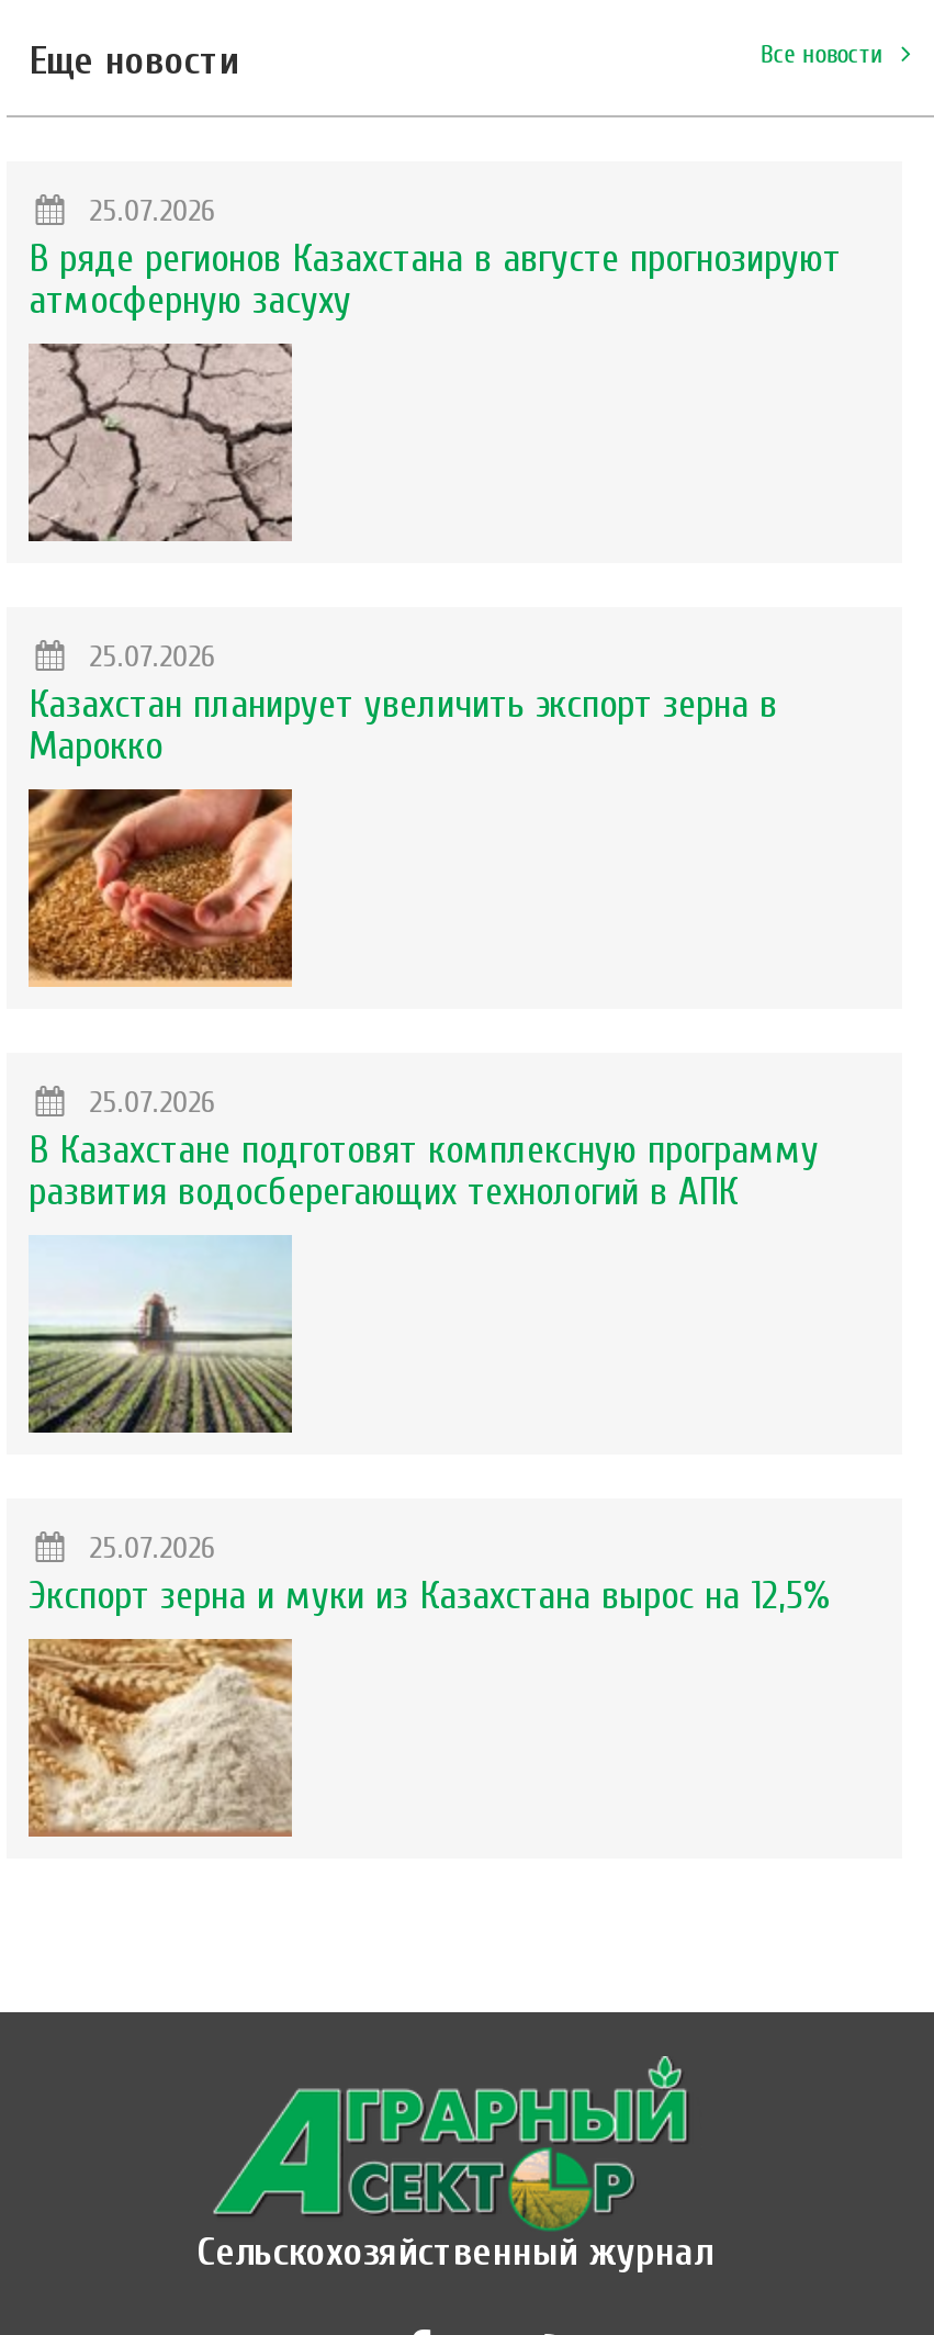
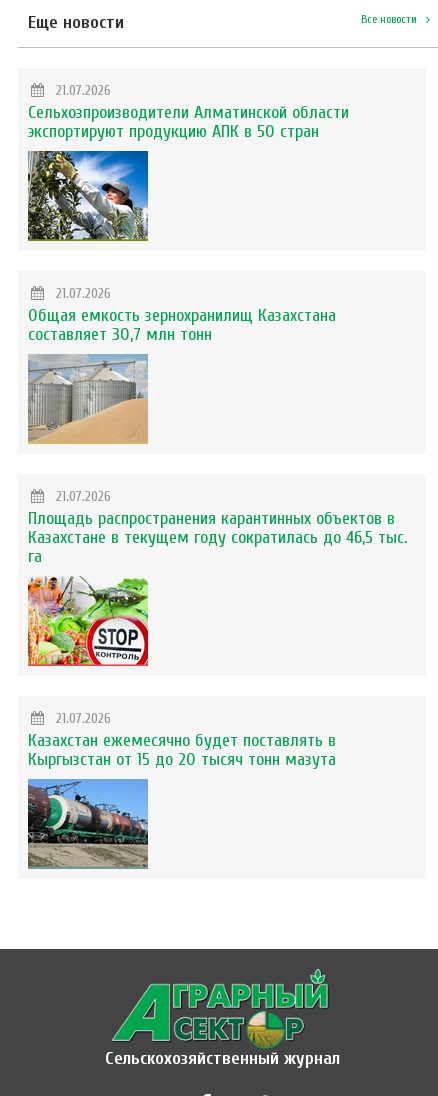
[29,192,841,323] 25.07.2026 | В ряде регионов Казахстана в августе прогнозируют | атмосферную засуху -> [28,82,349,142] 21.07.2026 | Сельхозпроизводители Алматинской области | экспортируют продукцию АПК в 50 стран
[29,341,294,543] [image] -> [27,187,149,242] [image]
[29,637,777,769] 25.07.2026 | Казахстан планирует увеличить экспорт зерна в | Марокко -> [28,285,336,345] 21.07.2026 | Общая емкость зернохранилищ Казахстана | составляет 30,7 млн тонн
[26,787,294,987] [image] -> [28,371,148,443] [image]
[29,1083,819,1215] 25.07.2026 | В Казахстане подготовят комплексную программу | развития водосберегающих технологий в АПК -> [28,488,407,567] 21.07.2026 | Площадь распространения карантинных объектов в | Казахстане в текущем году сократилась до 46,5 тыс. | га
[26,1235,294,1435] [image] -> [27,593,149,667] [image]
[29,1529,832,1619] 25.07.2026 | Экспорт зерна и муки из Казахстана вырос на 12,5% -> [28,710,336,770] 21.07.2026 | Казахстан ежемесячно будет поставлять в | Кыргызстан от 15 до 20 тысяч тонн мазута
[26,1718,292,1837] [image] -> [27,778,149,869] [image]

